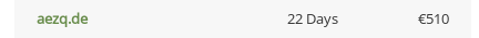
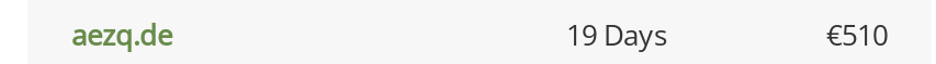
[287,9,338,28] 22 Days -> [566,15,667,54] 19 Days

